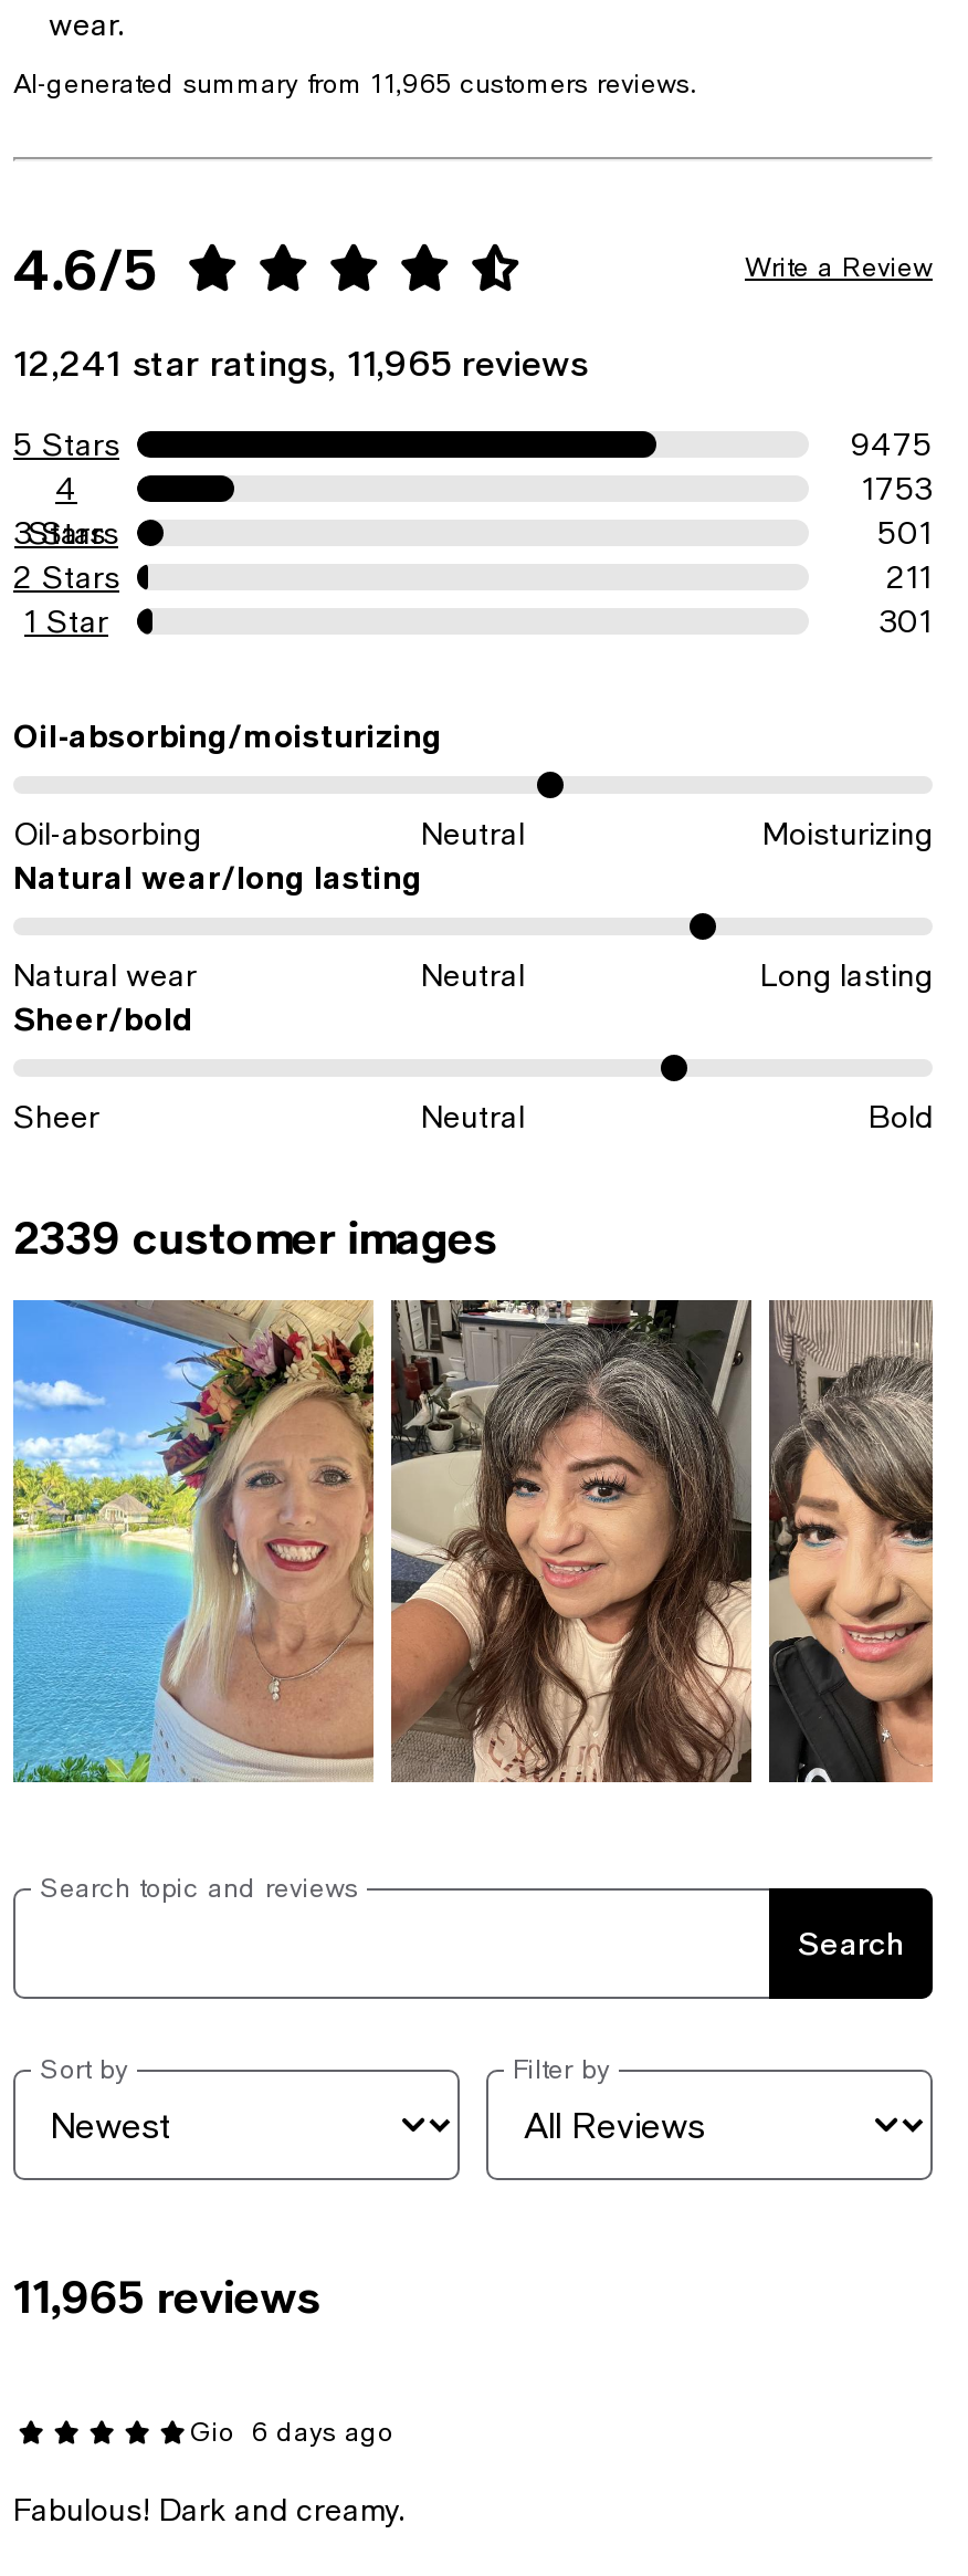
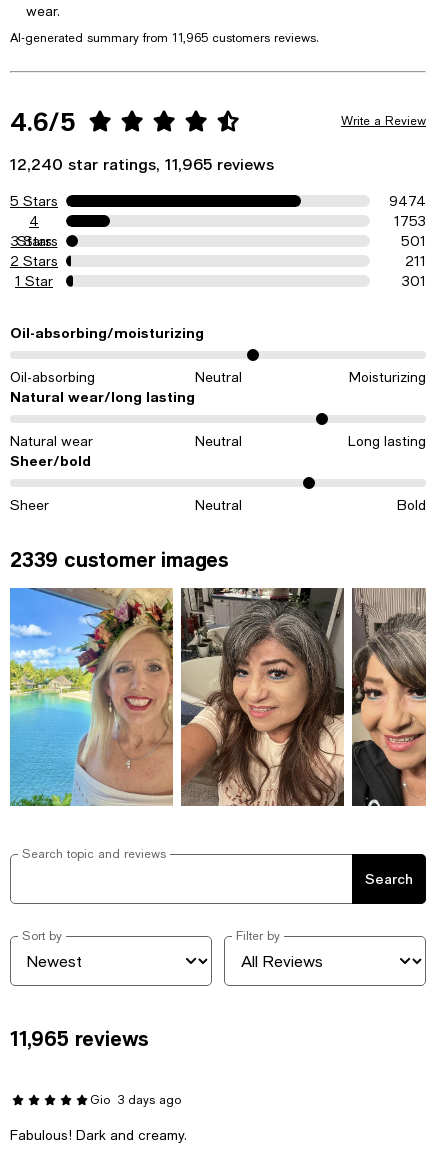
[13,341,588,383] 12,241 star ratings, 11,965 reviews -> [10,154,274,173] 12,240 star ratings, 11,965 reviews
[851,427,933,463] 9475 -> [389,193,426,209] 9474
[190,2416,393,2447] Gio 6 days ago -> [90,1093,181,1107] Gio 3 days ago

